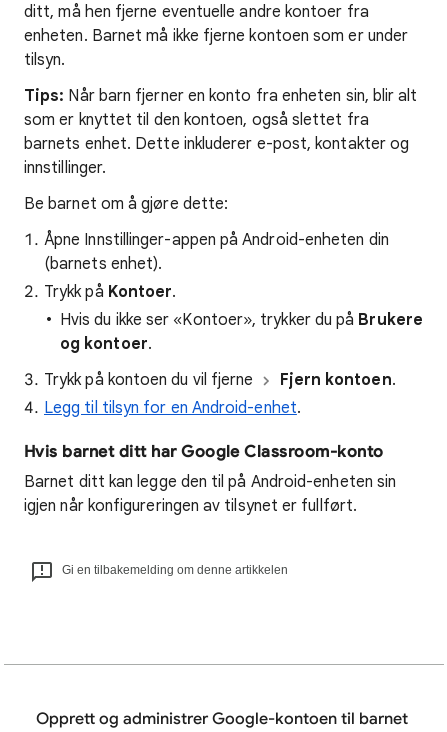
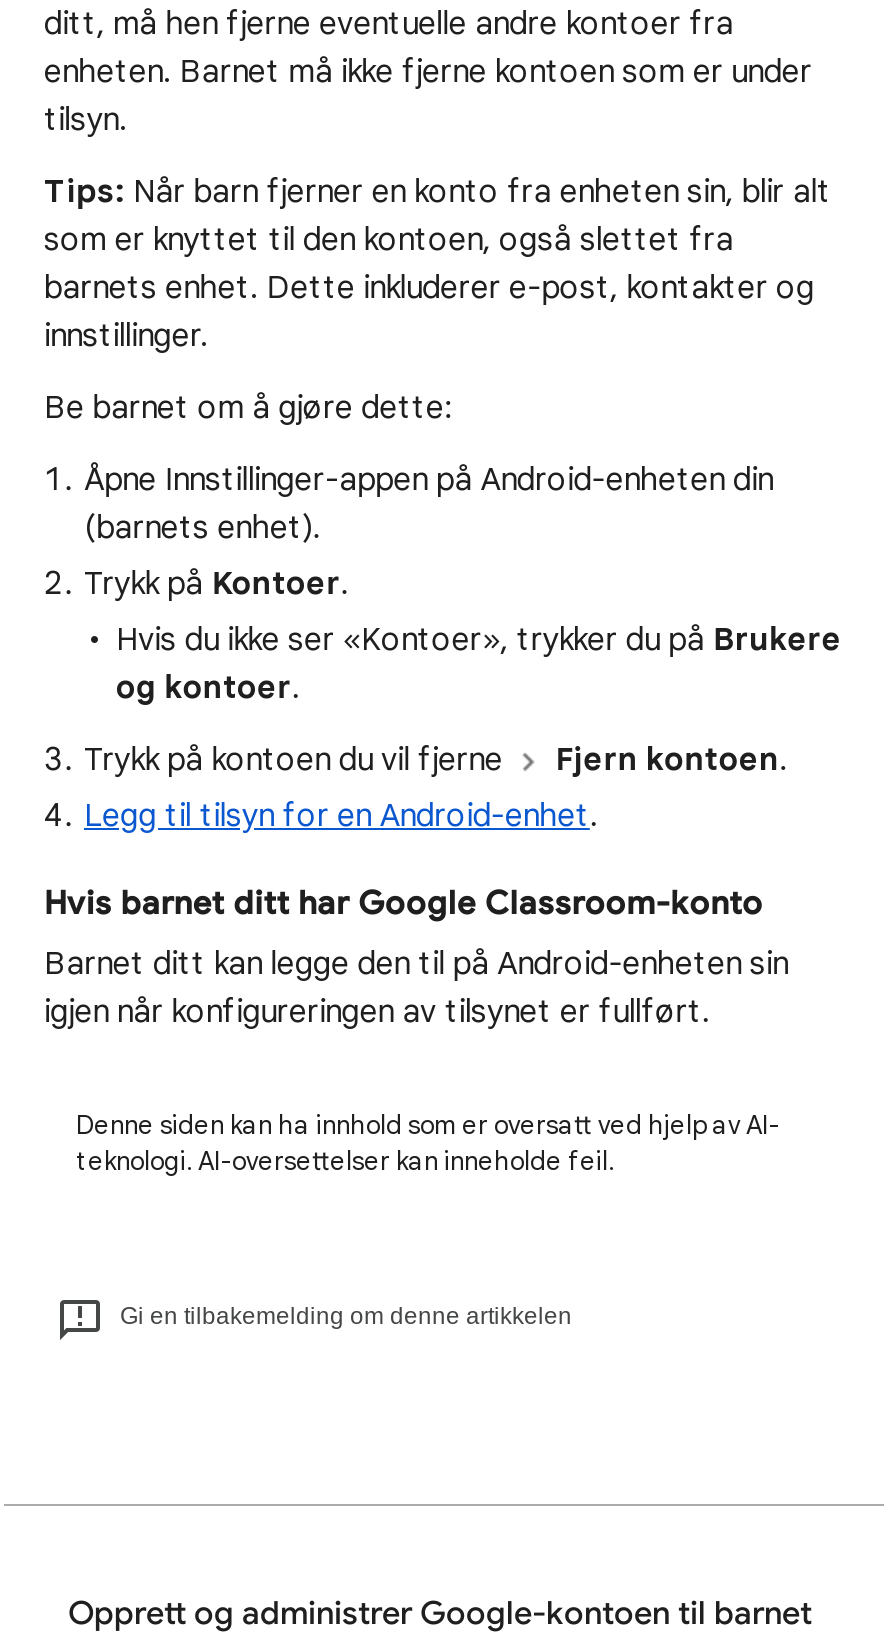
none -> [76,1108,780,1178] Denne siden kan ha innhold som er oversatt ved hjelp av AI- | teknologi. AI-oversettelser kan inneholde feil.

